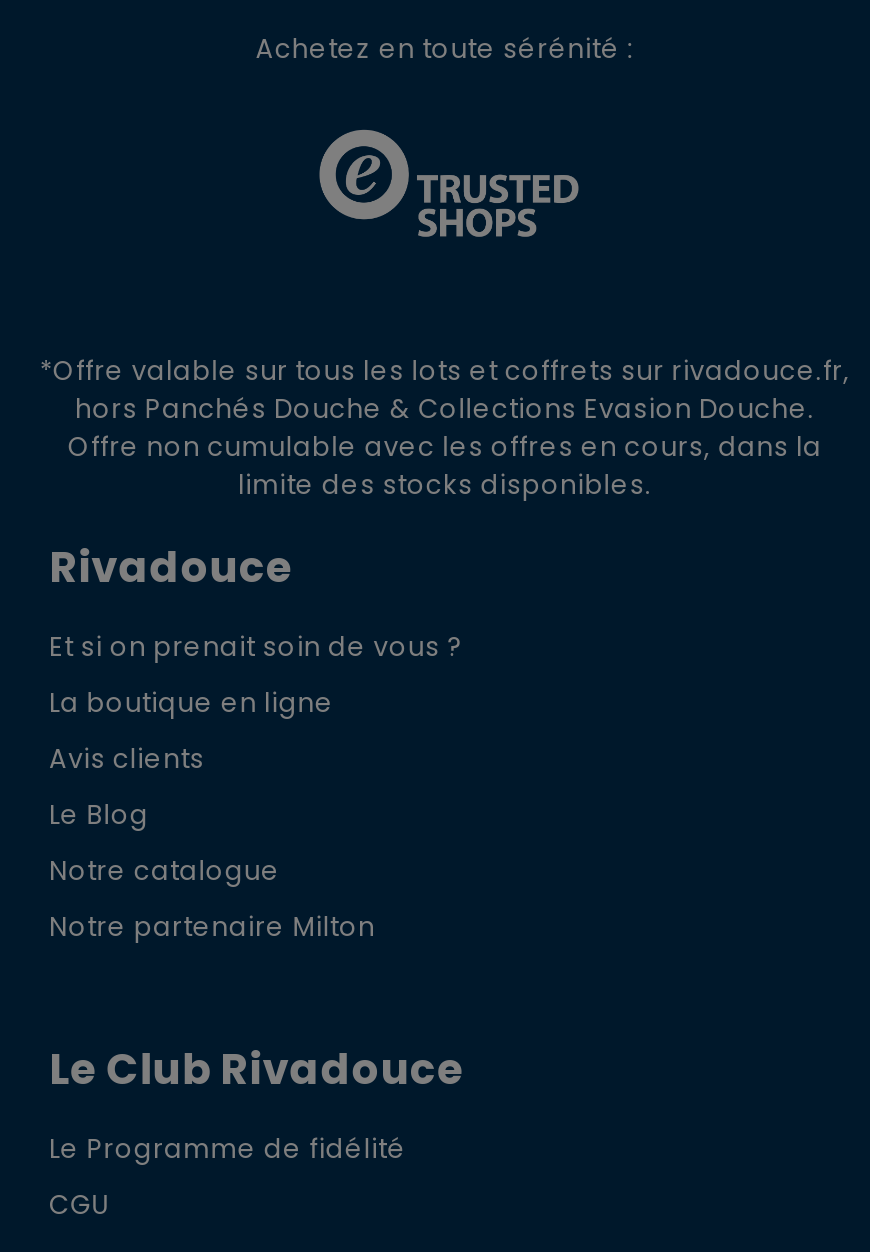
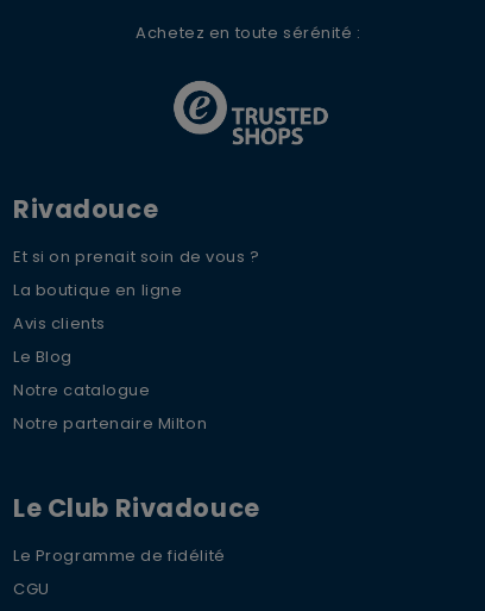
[40,351,850,503] *Offre valable sur tous les lots et coffrets sur rivadouce.fr, | hors Panchés Douche & Collections Evasion Douche. | Offre non cumulable avec les offres en cours, dans la | limite des stocks disponibles. -> none

